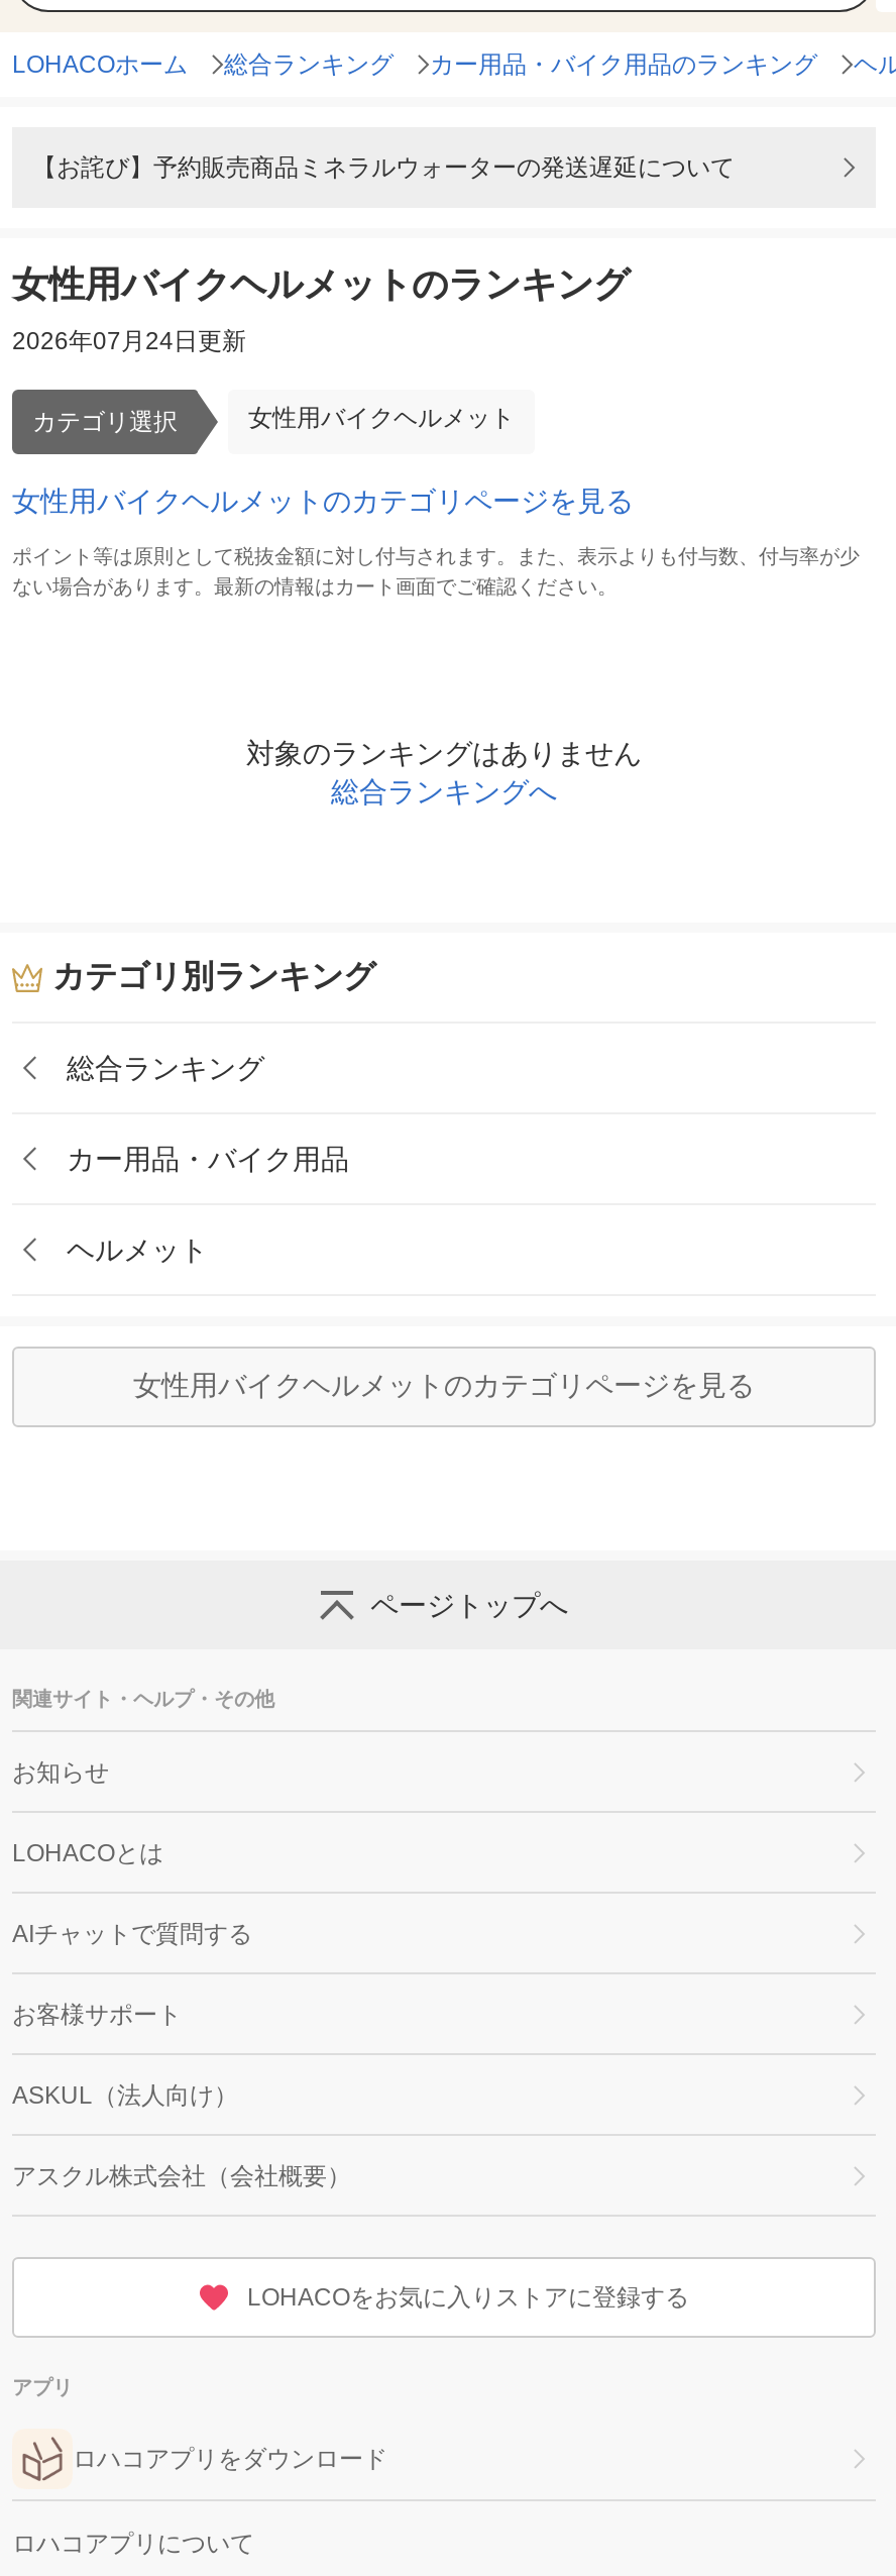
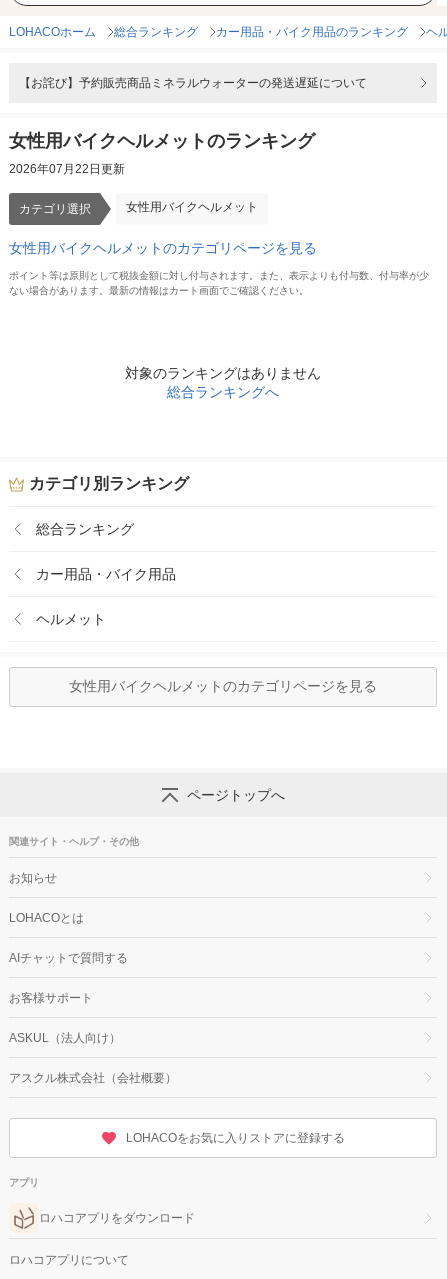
[12,327,246,355] 2026年07月24日更新 -> [9,162,125,176] 2026年07月22日更新

